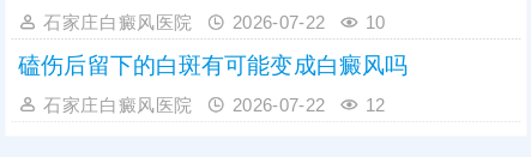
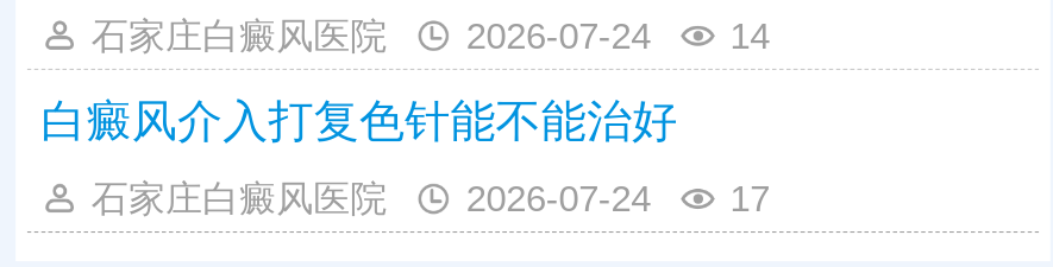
[232,12,385,32] 2026-07-22 | 10 -> [466,16,770,55] 2026-07-24 | 14
[18,52,408,78] 磕伤后留下的白斑有可能变成白癜风吗 -> [41,95,678,146] 白癜风介入打复色针能不能治好
[232,94,325,114] 2026-07-22 -> [466,179,651,218] 2026-07-24
[365,94,385,114] 12 -> [730,179,770,218] 17

